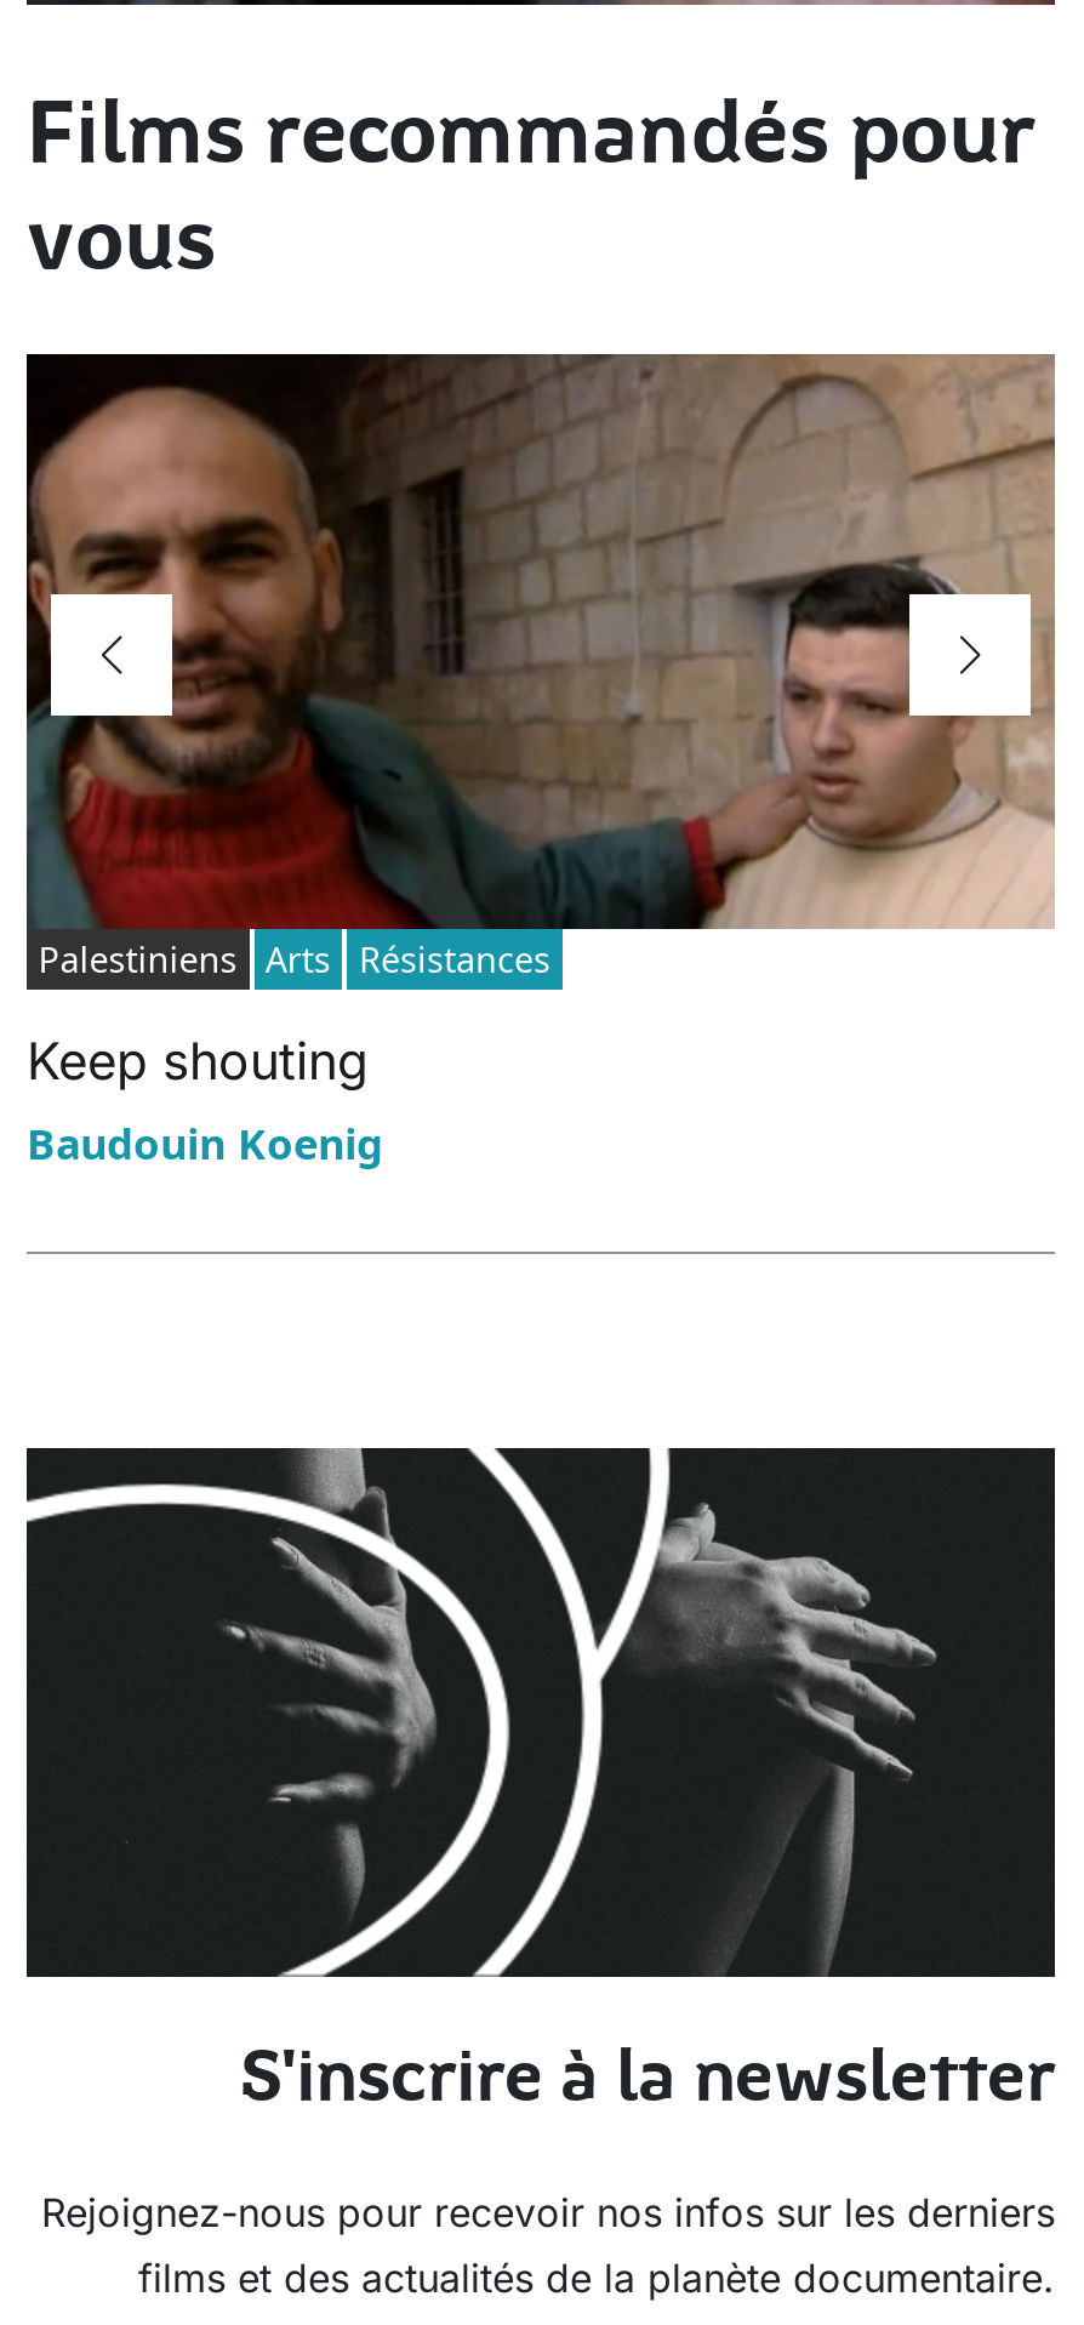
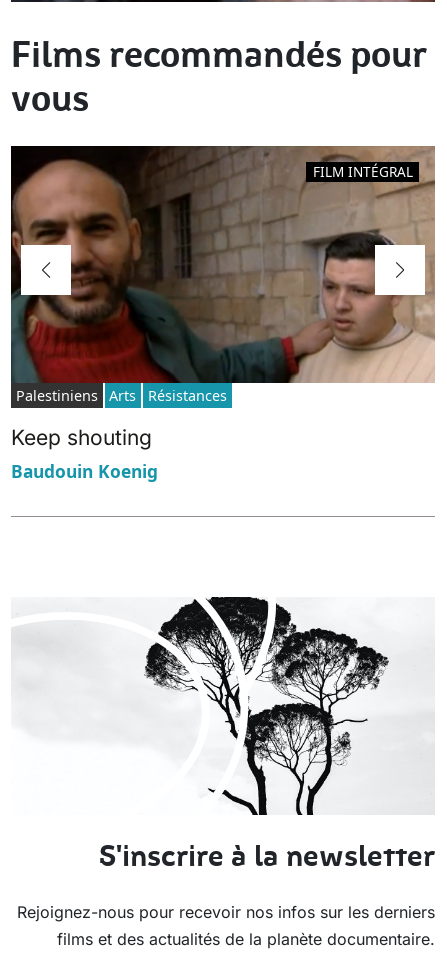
none -> [313,162,413,181] FILM INTÉGRAL
[24,1446,1057,1979] [image] -> [11,597,435,815] [image]

